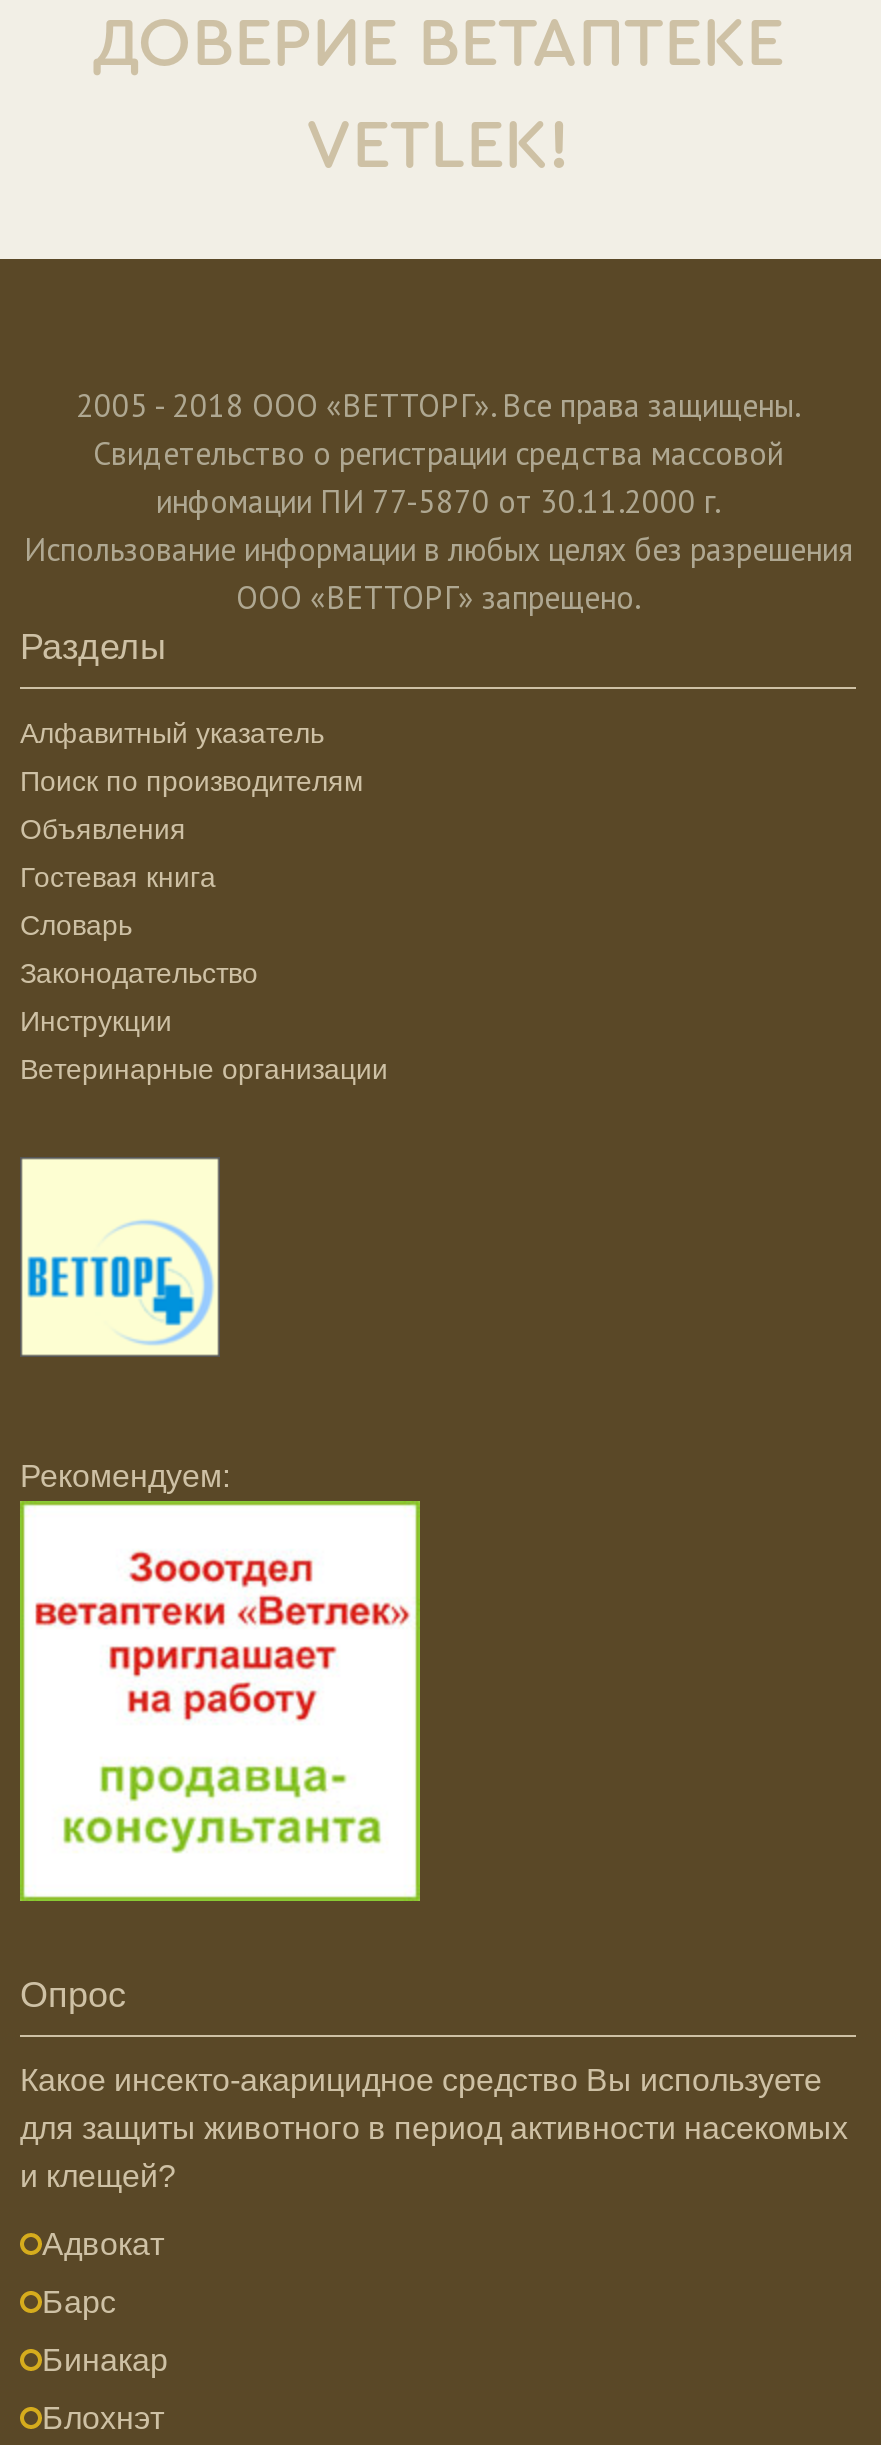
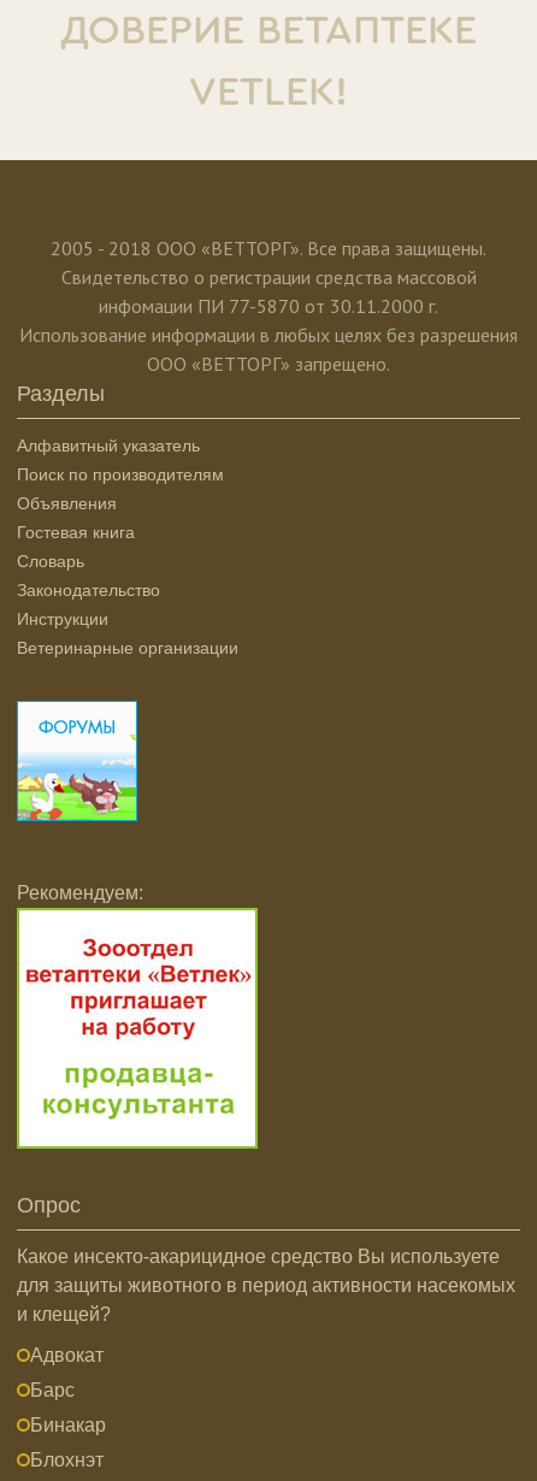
[20,1157,220,1357] [image] -> [16,700,138,822] [image]

